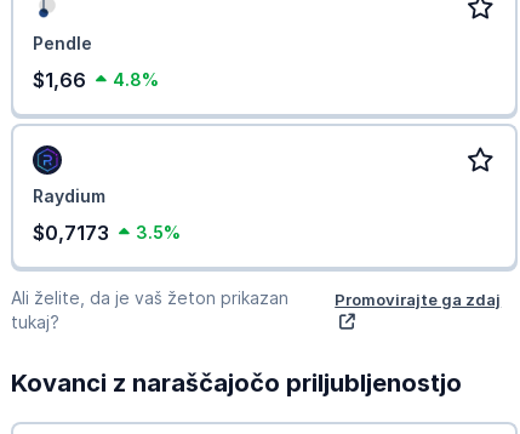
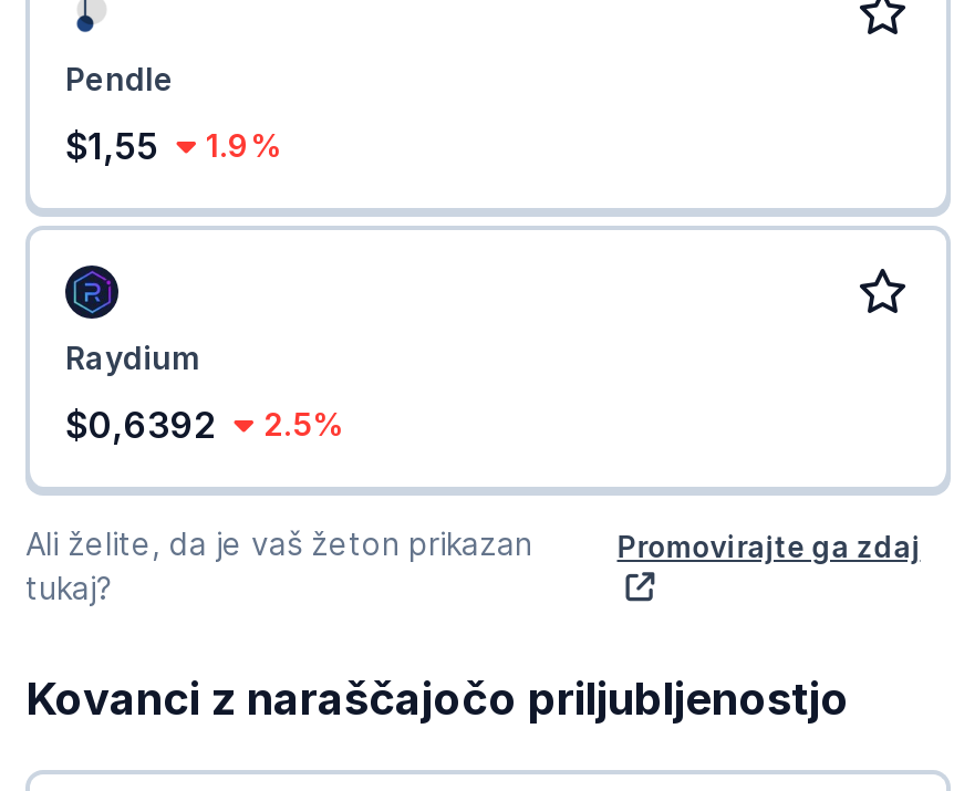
[33,68,86,93] $1,66 -> [65,125,158,169] $1,55
[112,70,158,90] 4.8% -> [206,127,281,165] 1.9%
[33,221,109,245] $0,7173 -> [65,404,216,448] $0,6392
[135,222,180,243] 3.5% -> [263,406,343,443] 2.5%

